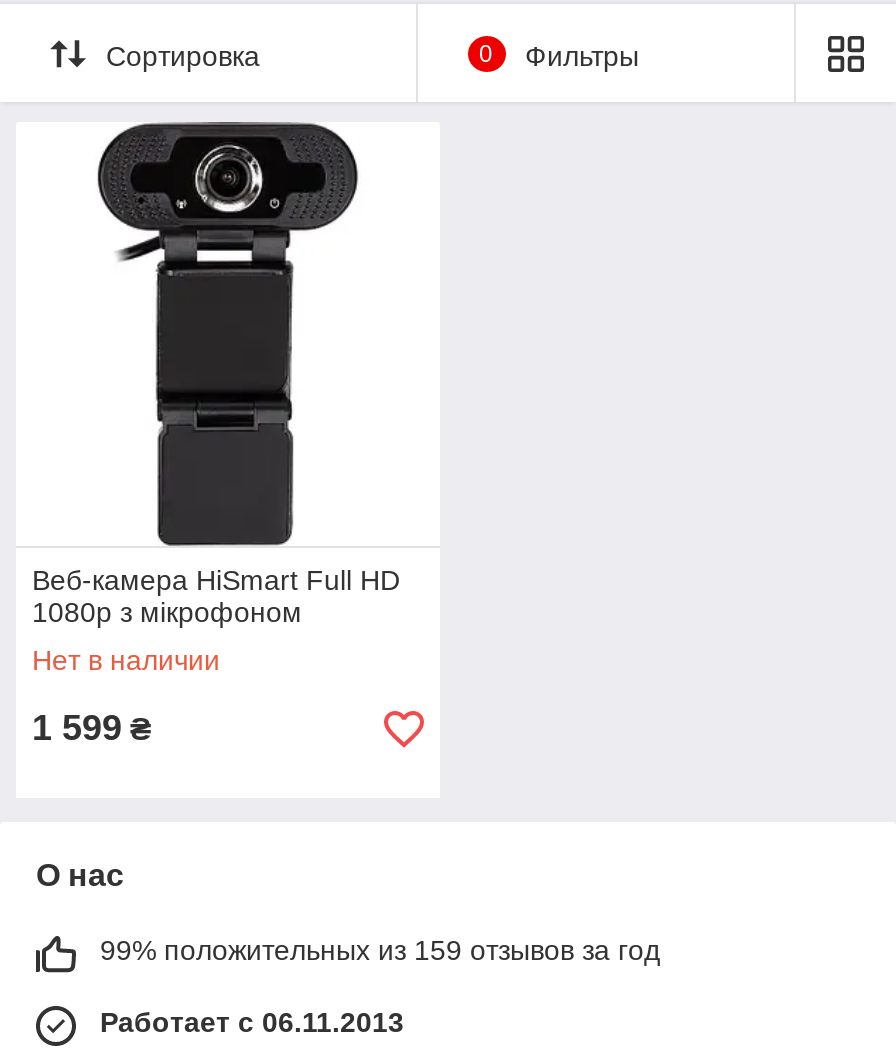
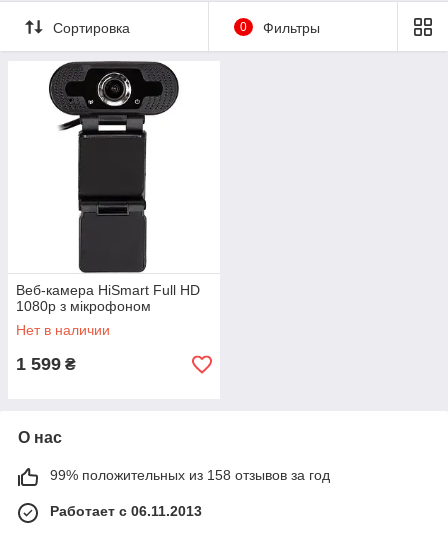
[100,934,660,966] 99% положительных из 159 отзывов за год -> [50,467,330,483] 99% положительных из 158 отзывов за год

